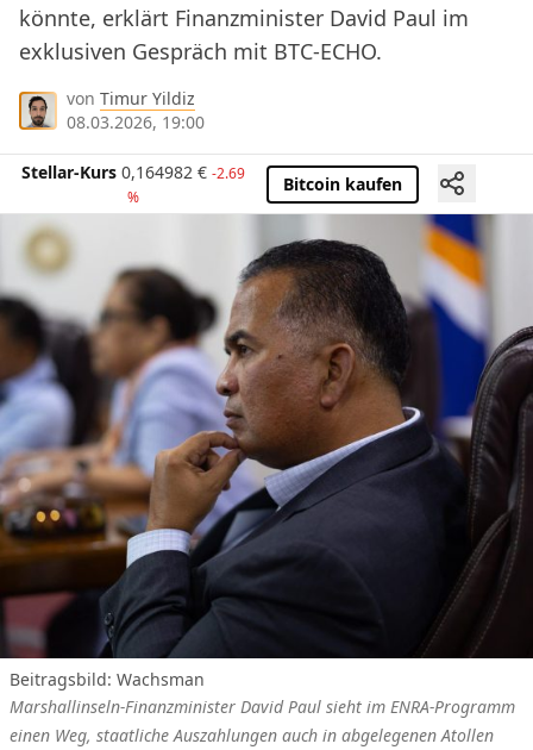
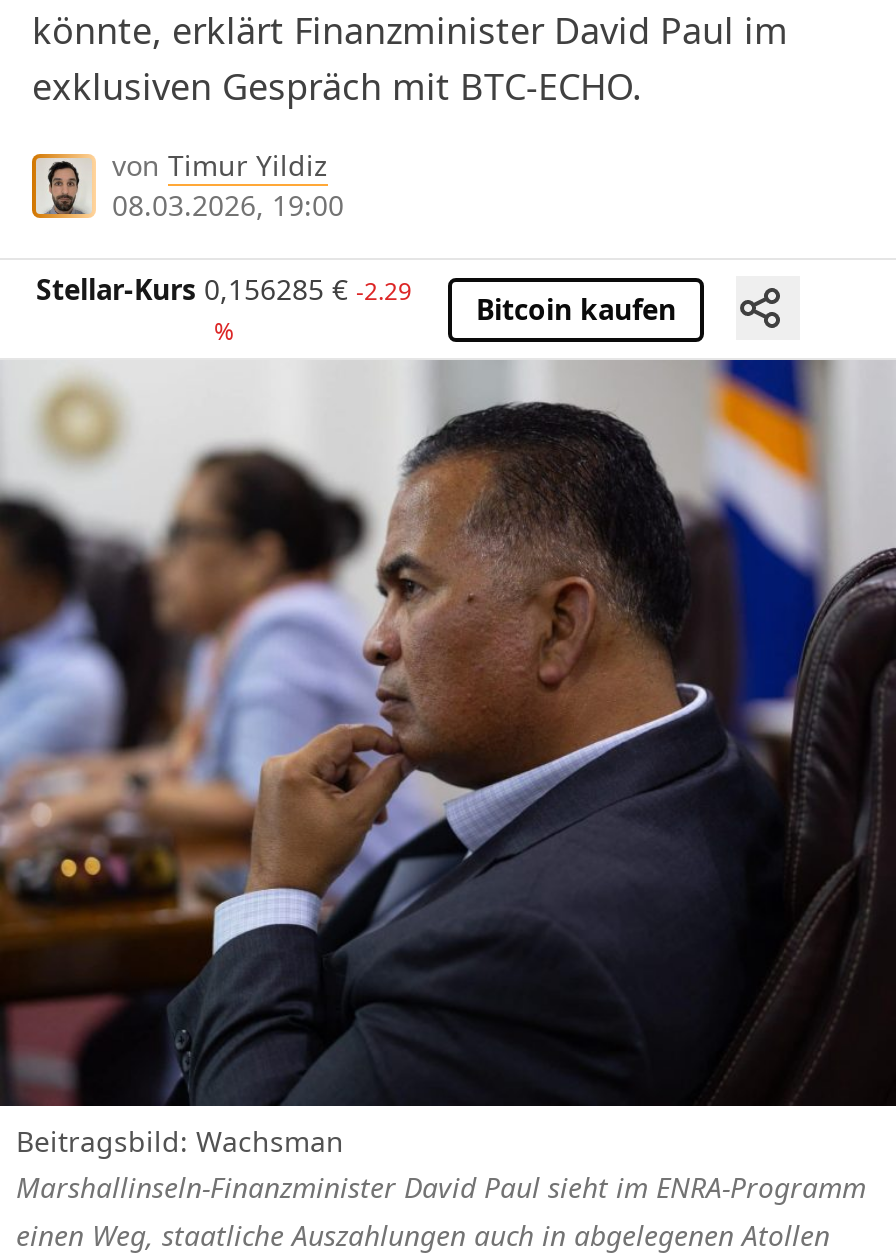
[21,161,402,195] Stellar-Kurs 0,164982 € -2.69 Bitcoin kaufen -> [36,270,676,327] Stellar-Kurs 0,156285 € -2.29 Bitcoin kaufen

